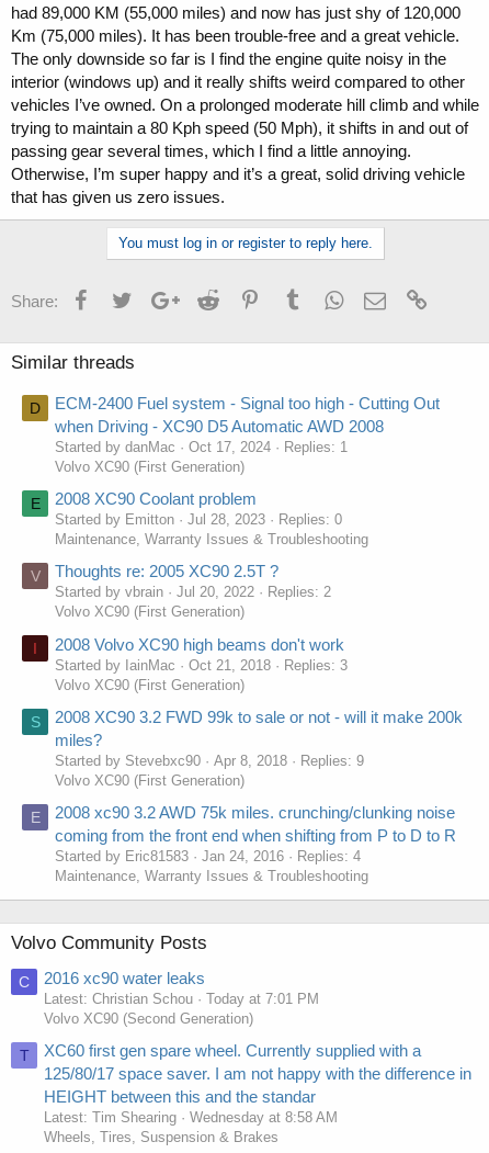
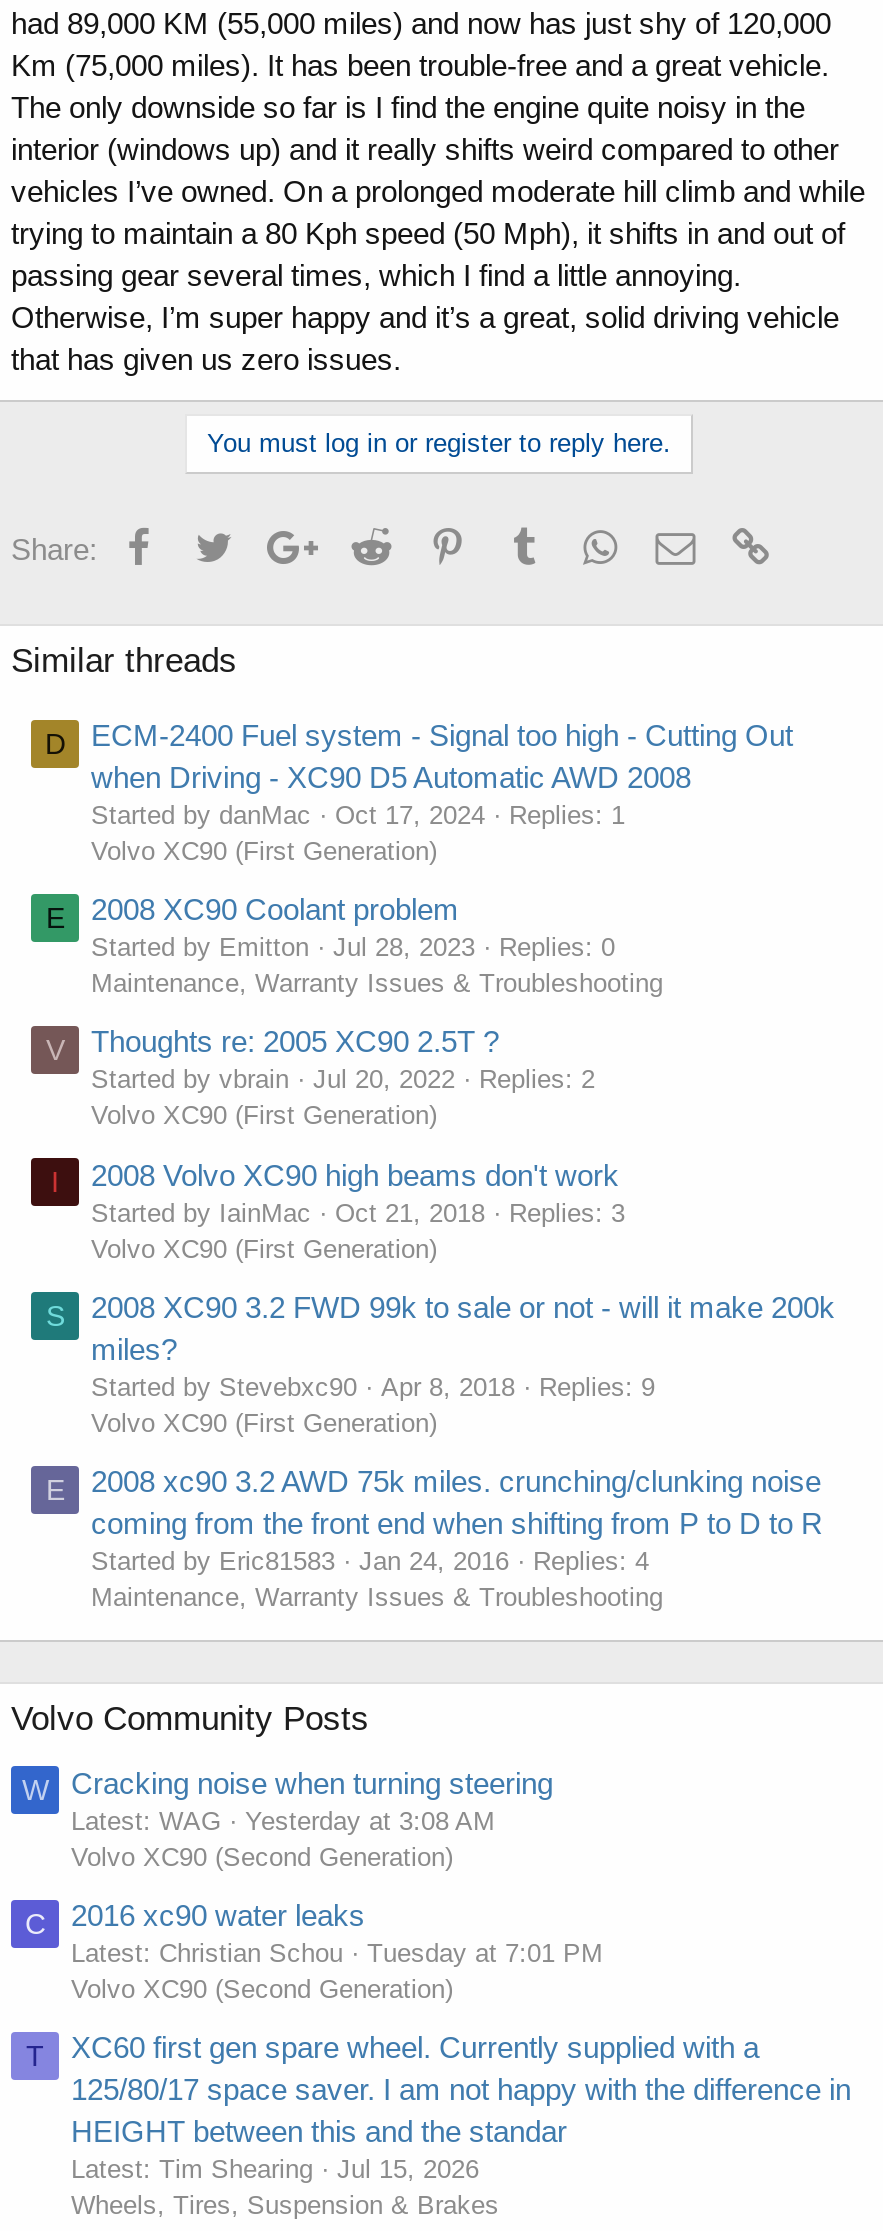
none -> [22,1765,553,1871] W | Cracking noise when turning steering | Latest: WAG | Yesterday at 3:08 AM | Volvo XC90 (Second Generation)
[44,990,319,1007] Latest: Christian Schou Today at 7:01 PM -> [71,1938,603,1968] Latest: Christian Schou Tuesday at 7:01 PM
[190,1109,338,1126] Wednesday at 8:58 AM -> [337,2155,479,2185] Jul 15, 2026

